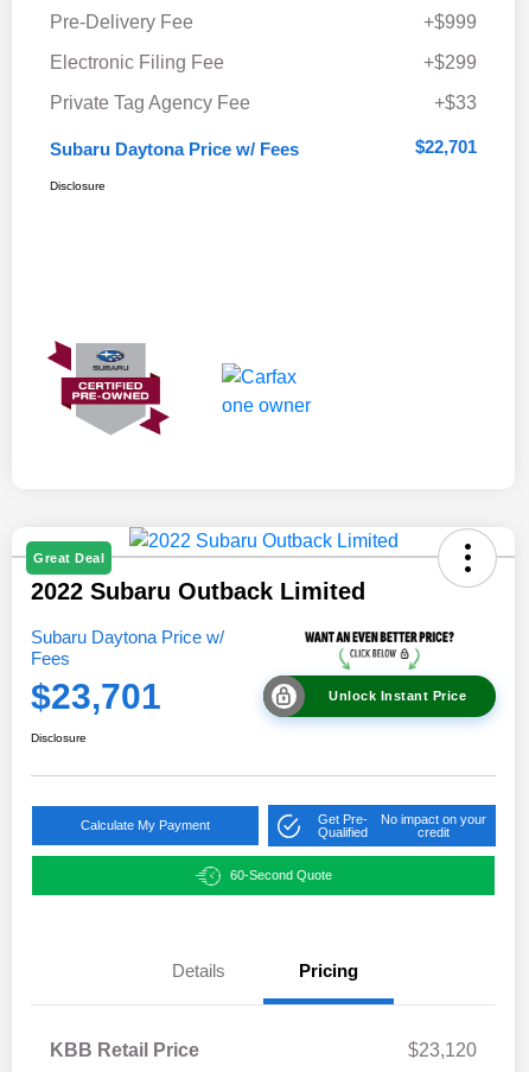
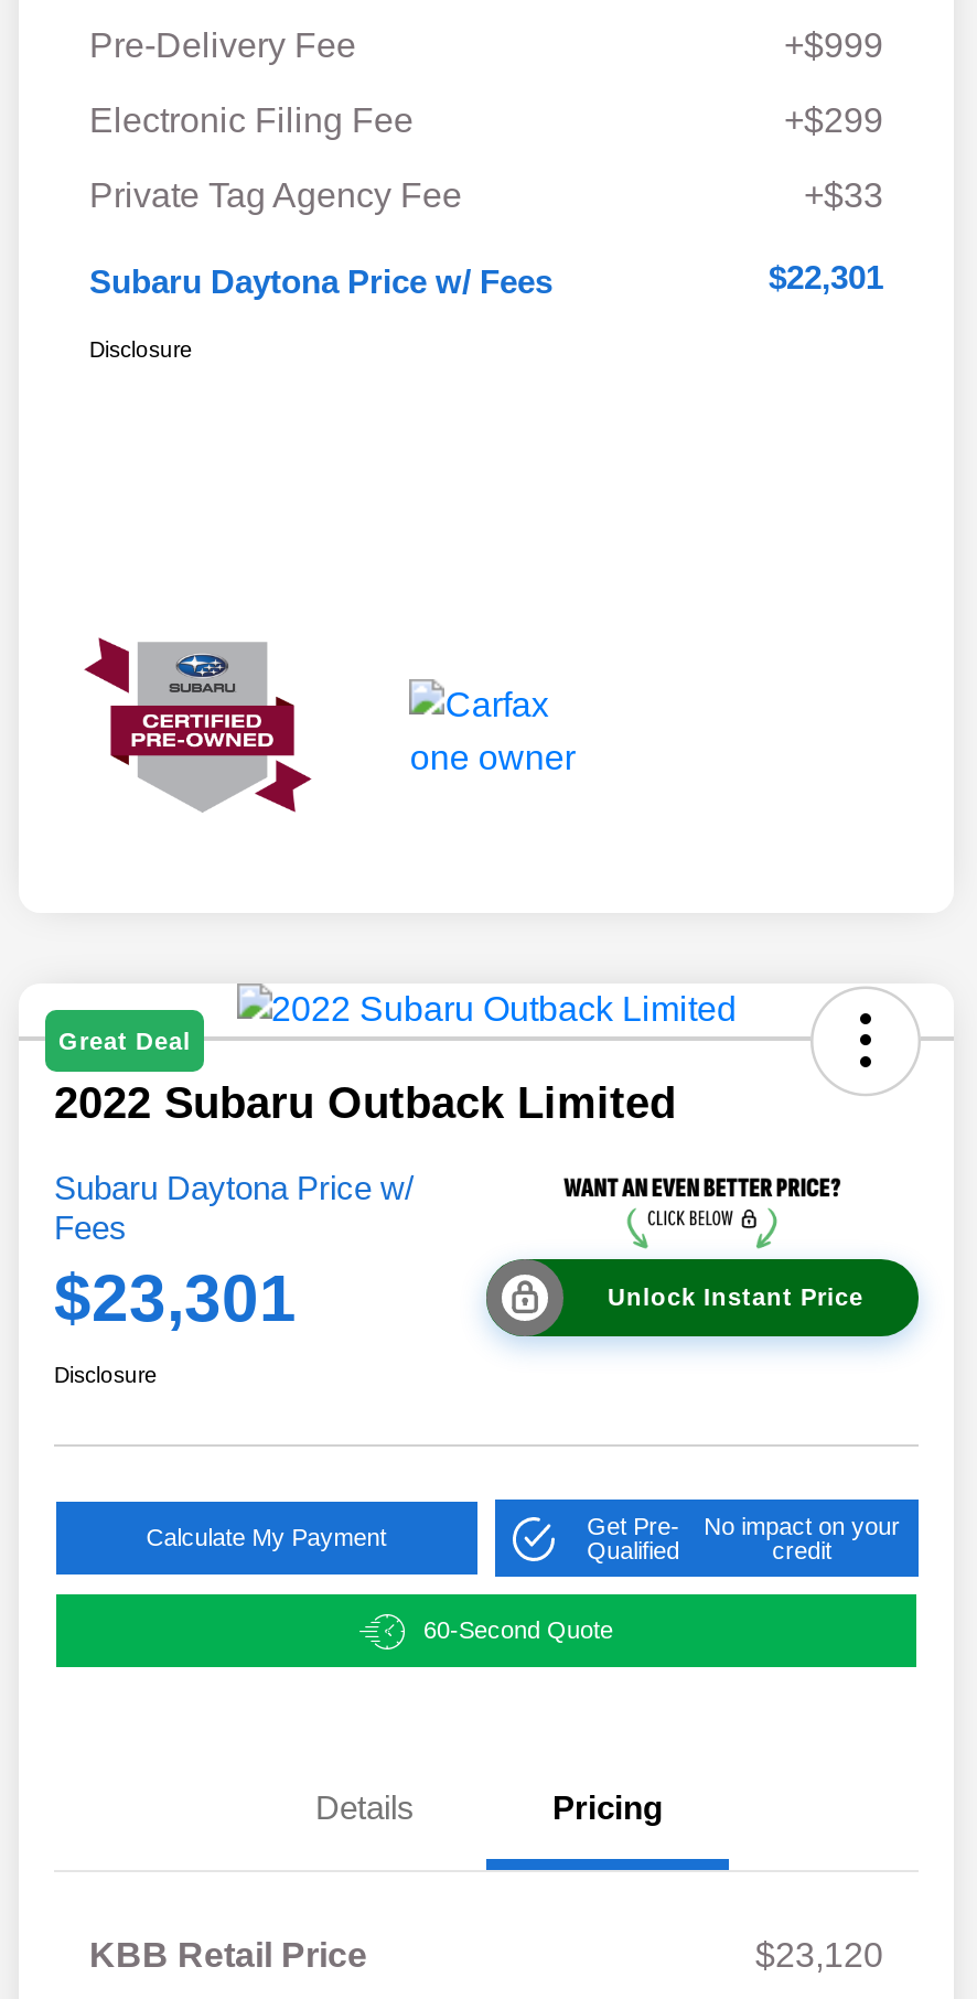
[415,136,477,156] $22,701 -> [769,257,883,295] $22,301
[31,677,161,716] $23,701 -> [54,1262,297,1335] $23,301

